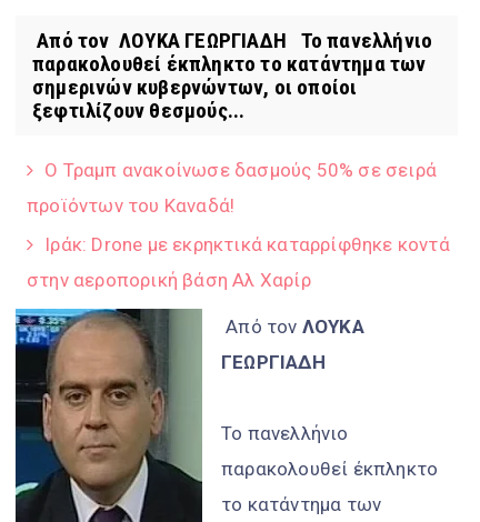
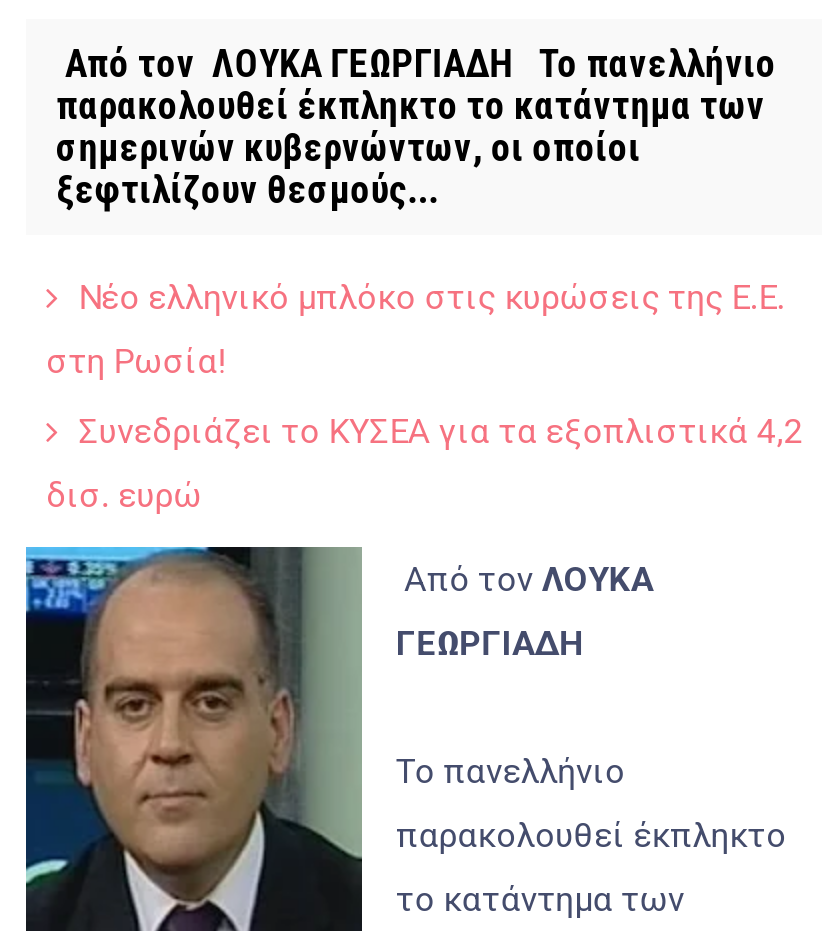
[45,159,437,181] Ο Τραμπ ανακοίνωσε δασμούς 50% σε σειρά -> [78,277,785,317] Νέο ελληνικό μπλόκο στις κυρώσεις της Ε.Ε.
[27,194,235,216] προϊόντων του Καναδά! -> [46,341,226,381] στη Ρωσία!
[45,233,450,255] Ιράκ: Drone με εκρηκτικά καταρρίφθηκε κοντά -> [78,411,804,451] Συνεδριάζει το ΚΥΣΕΑ για τα εξοπλιστικά 4,2
[27,269,311,291] στην αεροπορική βάση Αλ Χαρίρ -> [46,475,202,515] δισ. ευρώ

